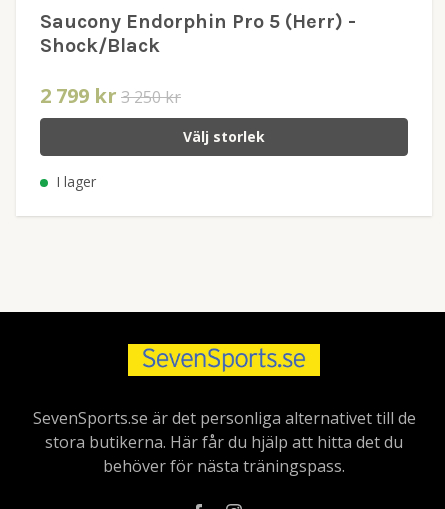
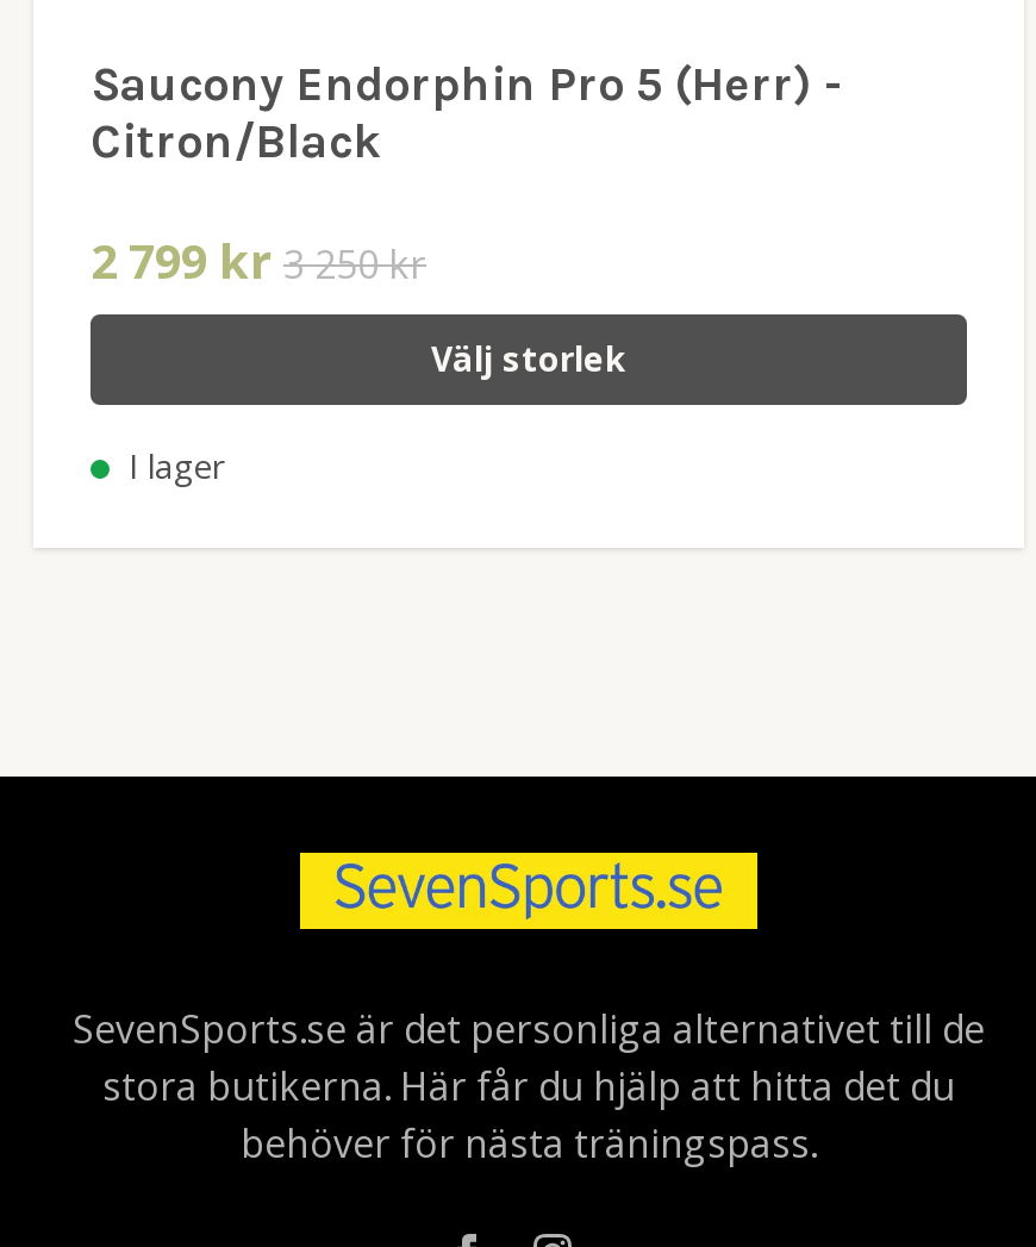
[40,34,160,57] Shock/Black -> [91,115,381,170] Citron/Black

